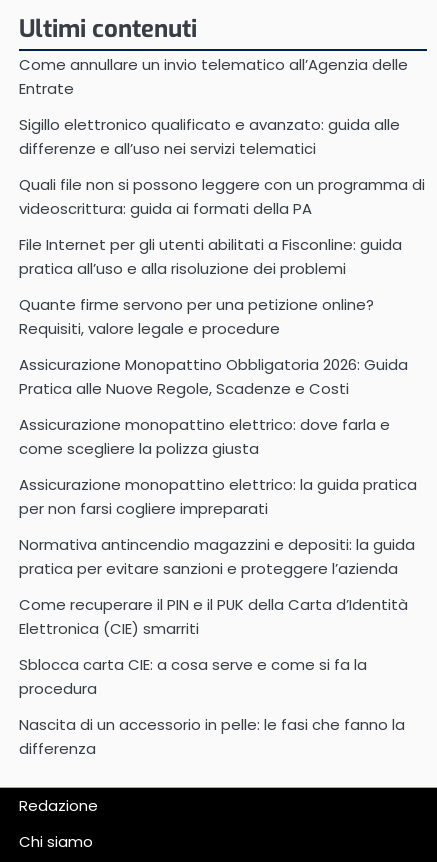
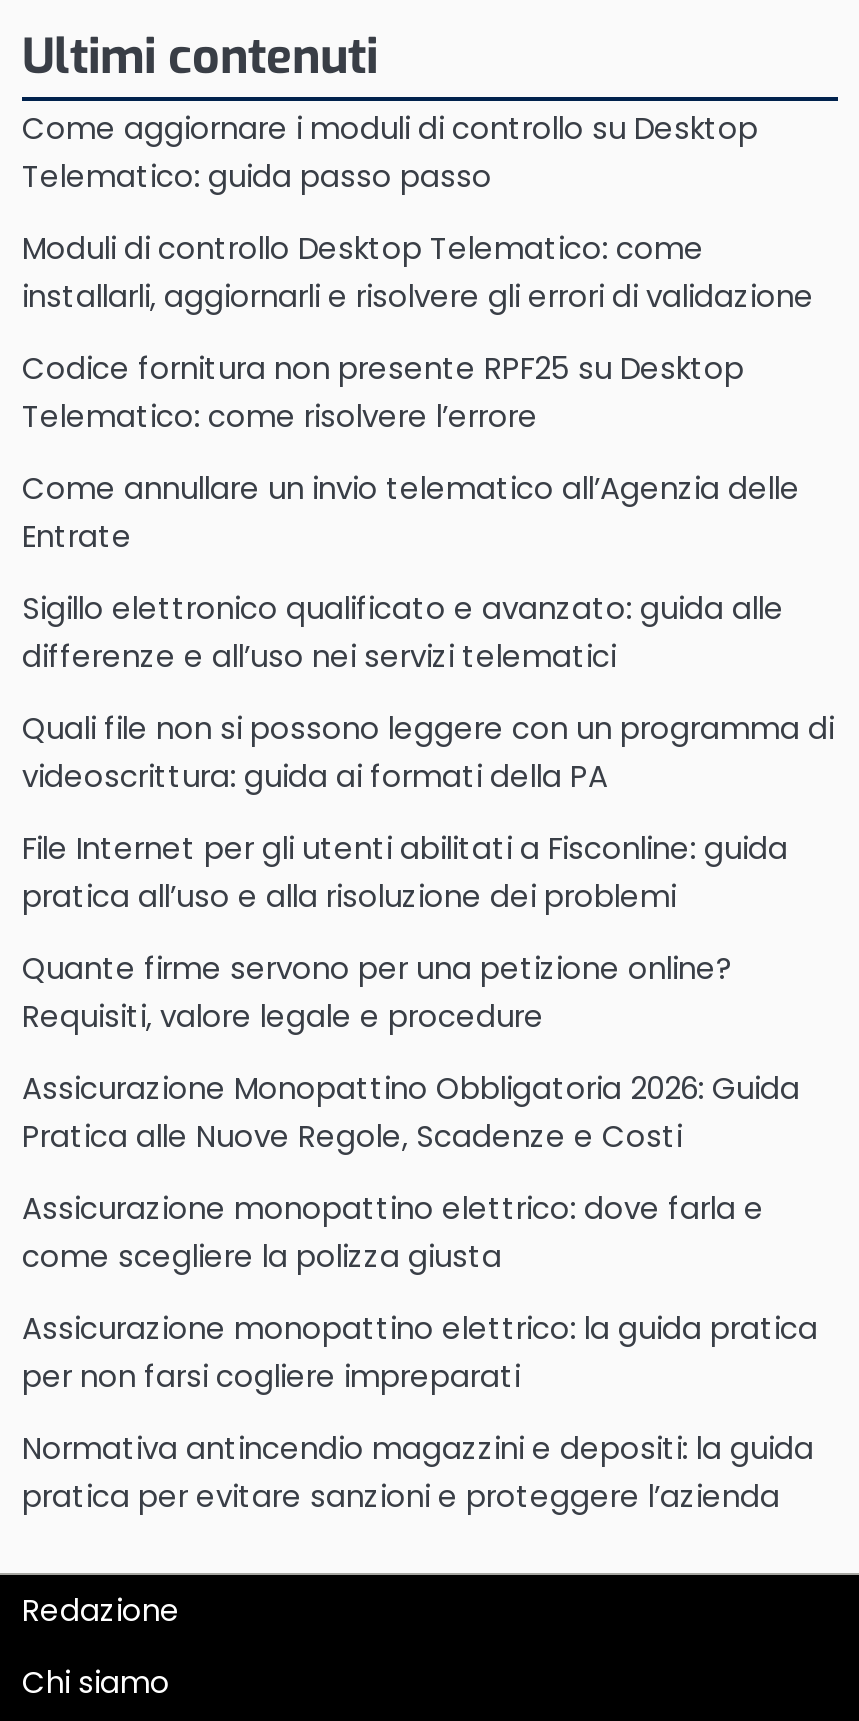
none -> [22,107,814,437] Come aggiornare i moduli di controllo su Desktop | Telematico: guida passo passo | Moduli di controllo Desktop Telematico: come | installarli, aggiornarli e risolvere gli errori di validazione | Codice fornitura non presente RPF25 su Desktop | Telematico: come risolvere l’errore
moved [19,54,425,579] -> [22,467,834,1517]: Come annullare un invio telematico all’Agenzia delle | Entrate | Sigillo elettronico qualificato e avanzato: guida alle | ... | Normativa antincendio magazzini e depositi: la guida | pratica per evitare sanzioni e proteggere l’azienda
[19,594,408,759] Come recuperare il PIN e il PUK della Carta d’Identità | Elettronica (CIE) smarriti | Sblocca carta CIE: a cosa serve e come si fa la | procedura | Nascita di un accessorio in pelle: le fasi che fanno la | differenza -> none

